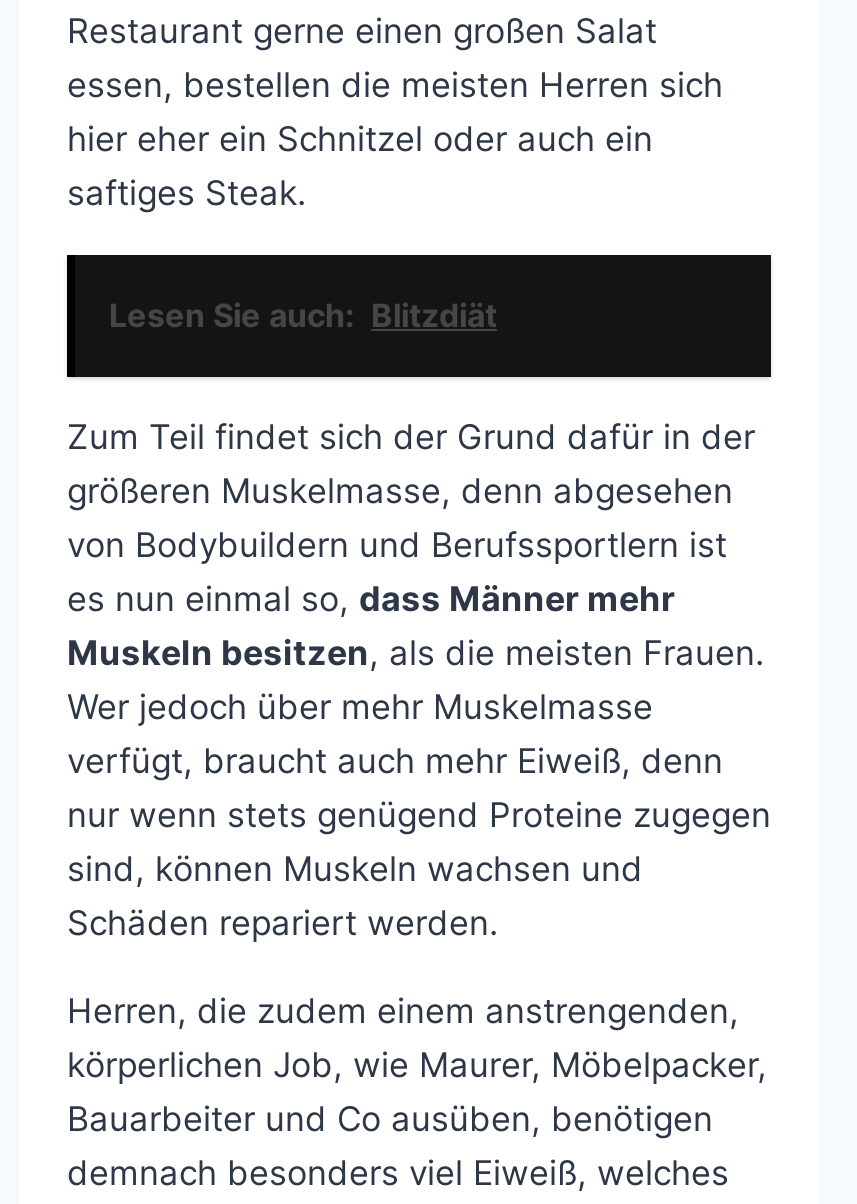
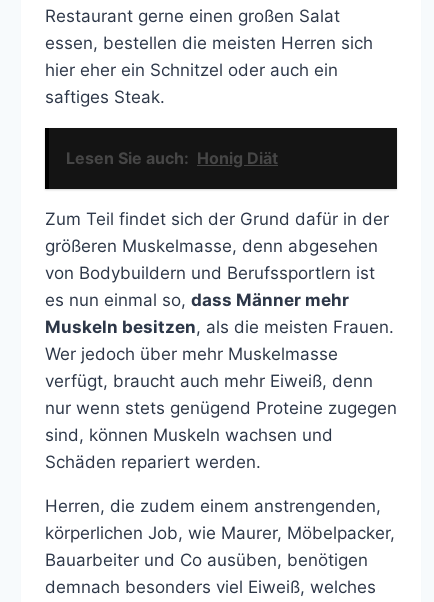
[109,295,497,335] Lesen Sie auch: Blitzdiät -> [66,147,278,167] Lesen Sie auch: Honig Diät

